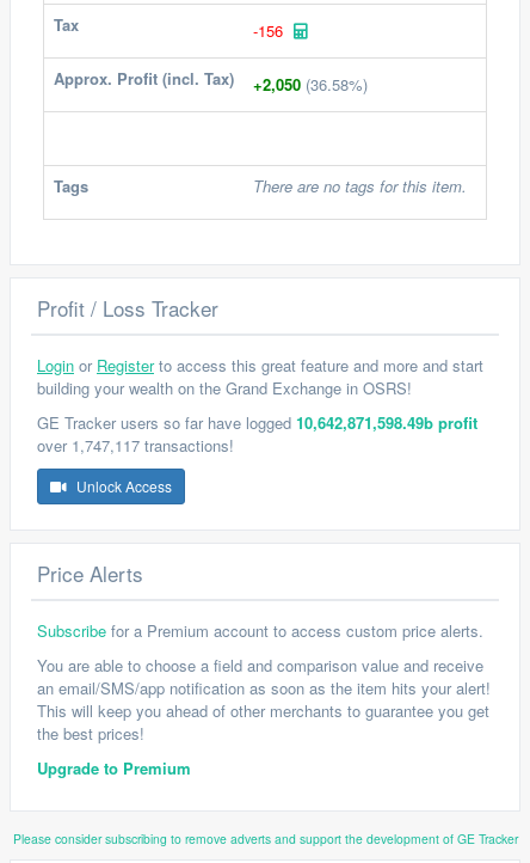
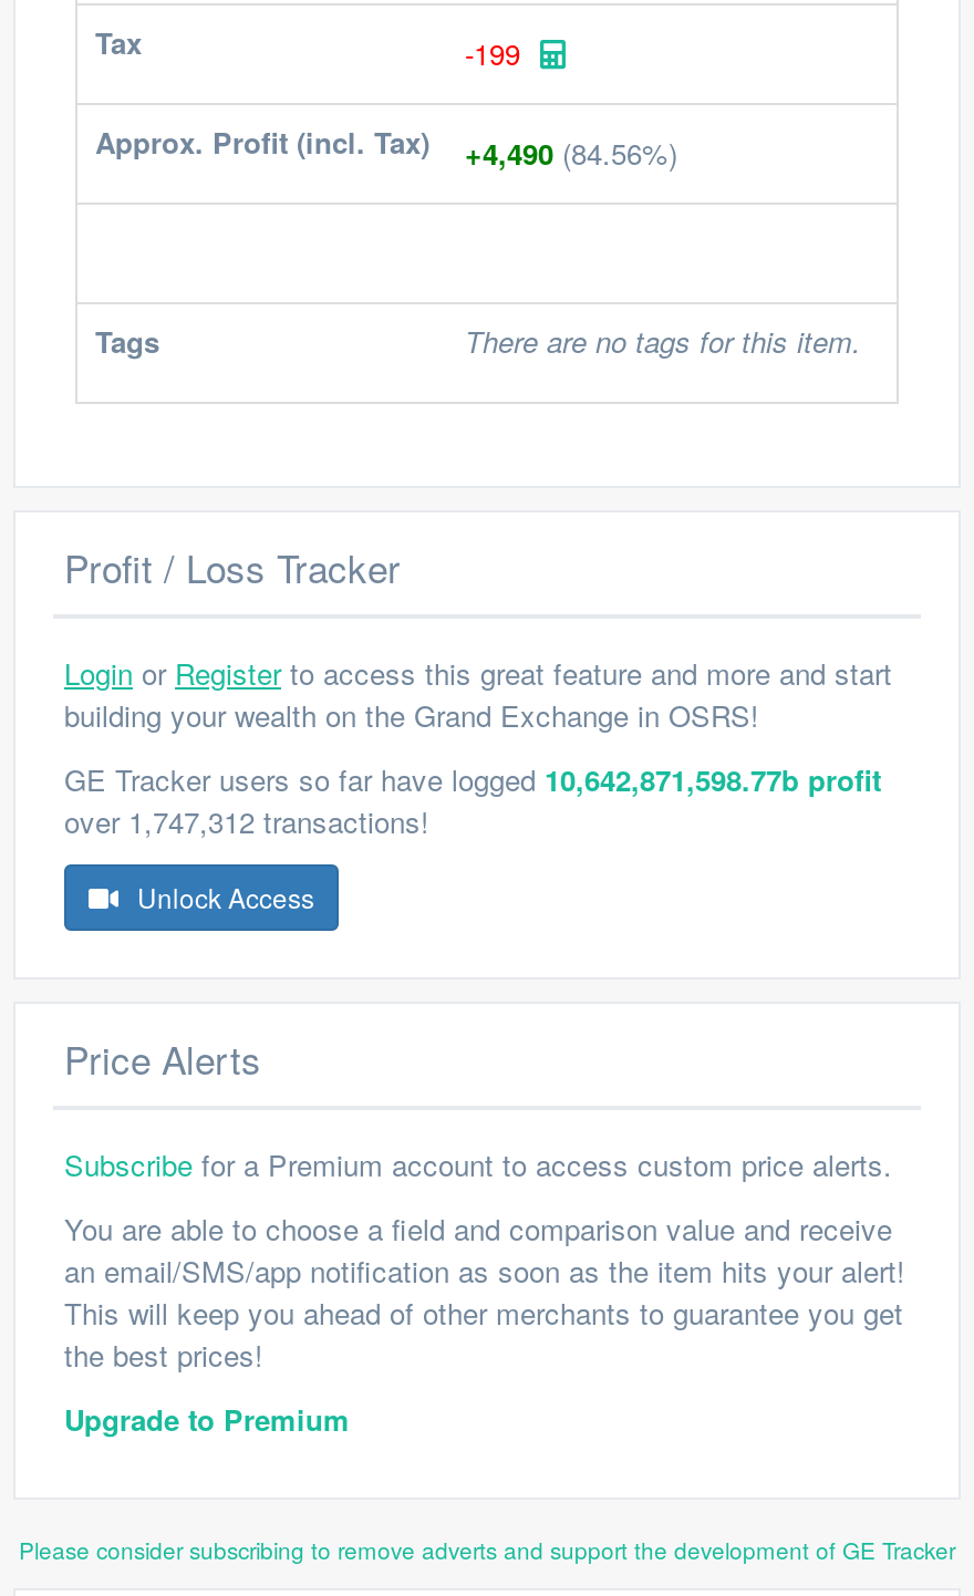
[253,19,283,42] -156 -> [465,32,520,74] -199
[54,67,368,96] Approx. Profit (incl. Tax) +2,050 (36.58%) -> [95,121,677,174] Approx. Profit (incl. Tax) +4,490 (84.56%)
[37,411,477,434] GE Tracker users so far have logged 10,642,871,598.49b profit -> [64,758,881,800] GE Tracker users so far have logged 10,642,871,598.77b profit
[37,434,234,457] over 1,747,117 transactions! -> [64,800,429,842] over 1,747,312 transactions!

